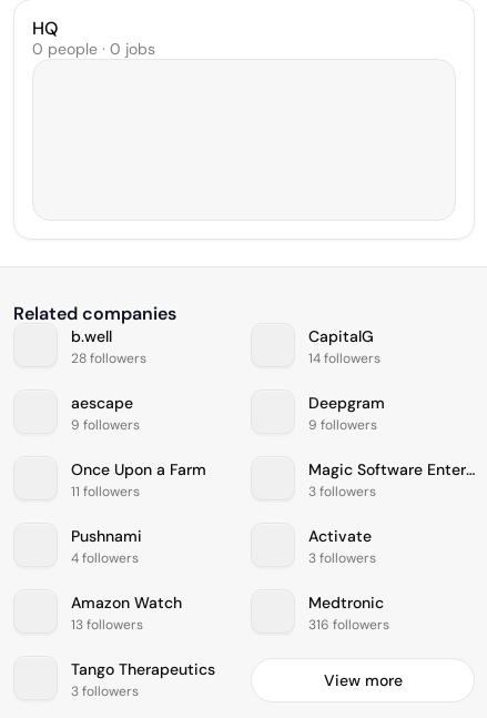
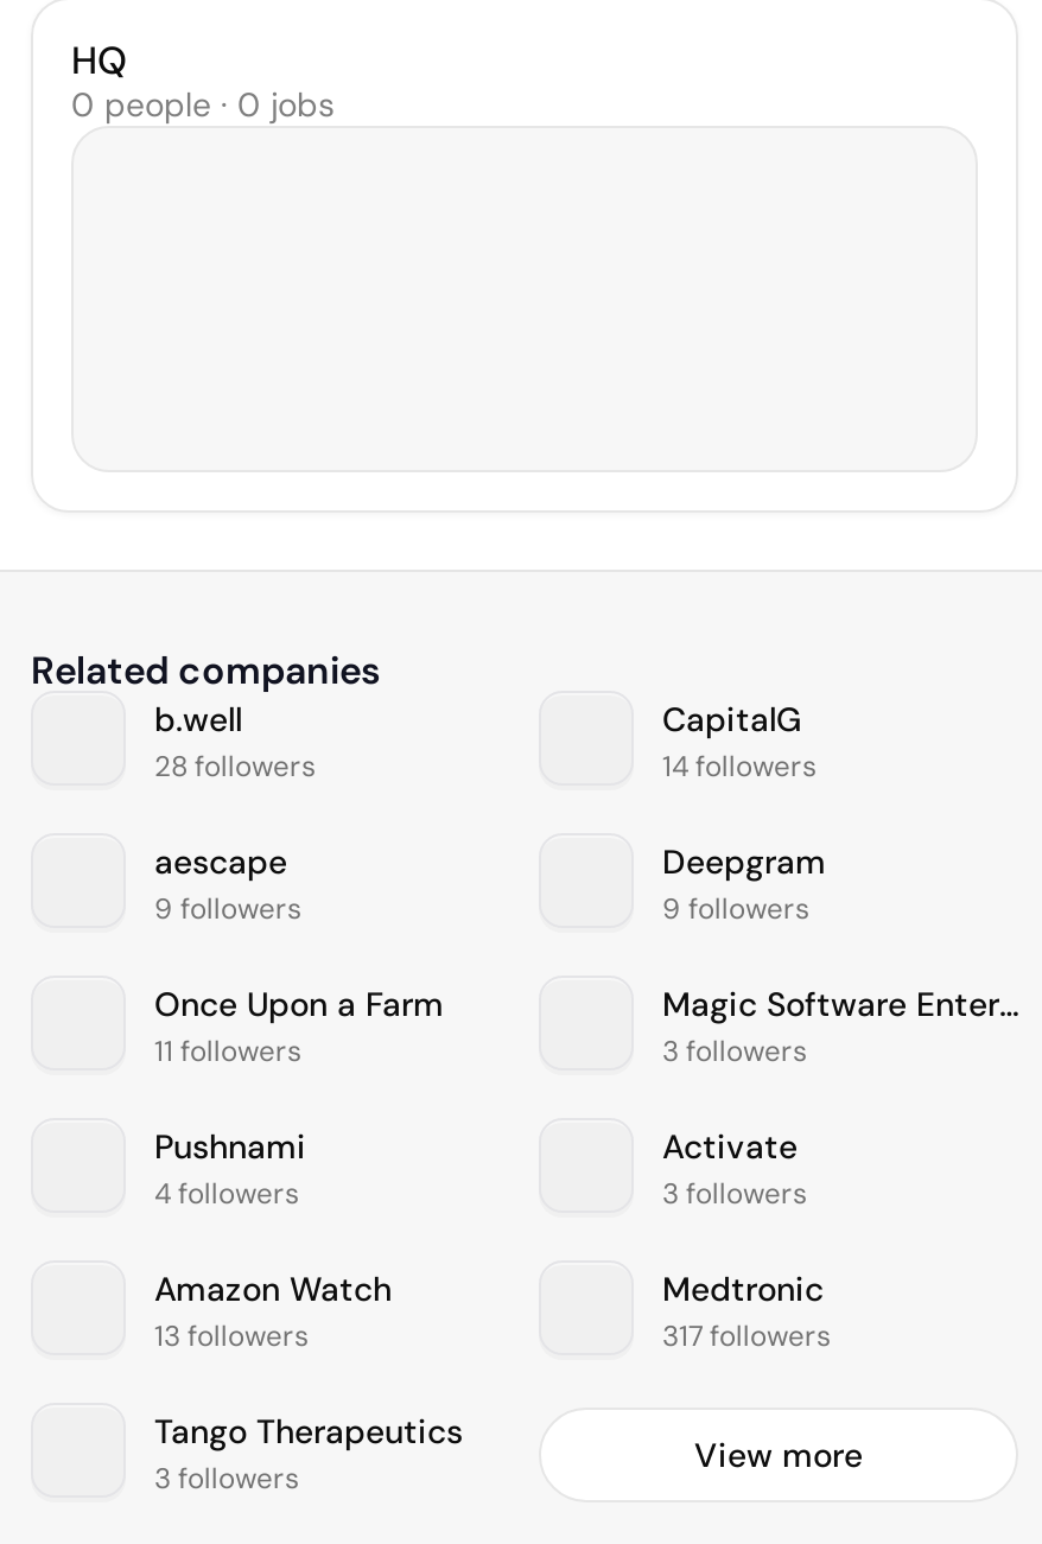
[308,616,389,634] 316 followers -> [662,1318,831,1356] 317 followers

